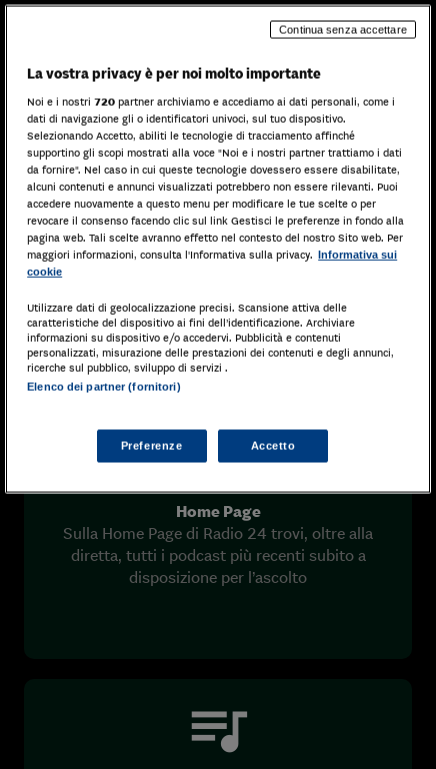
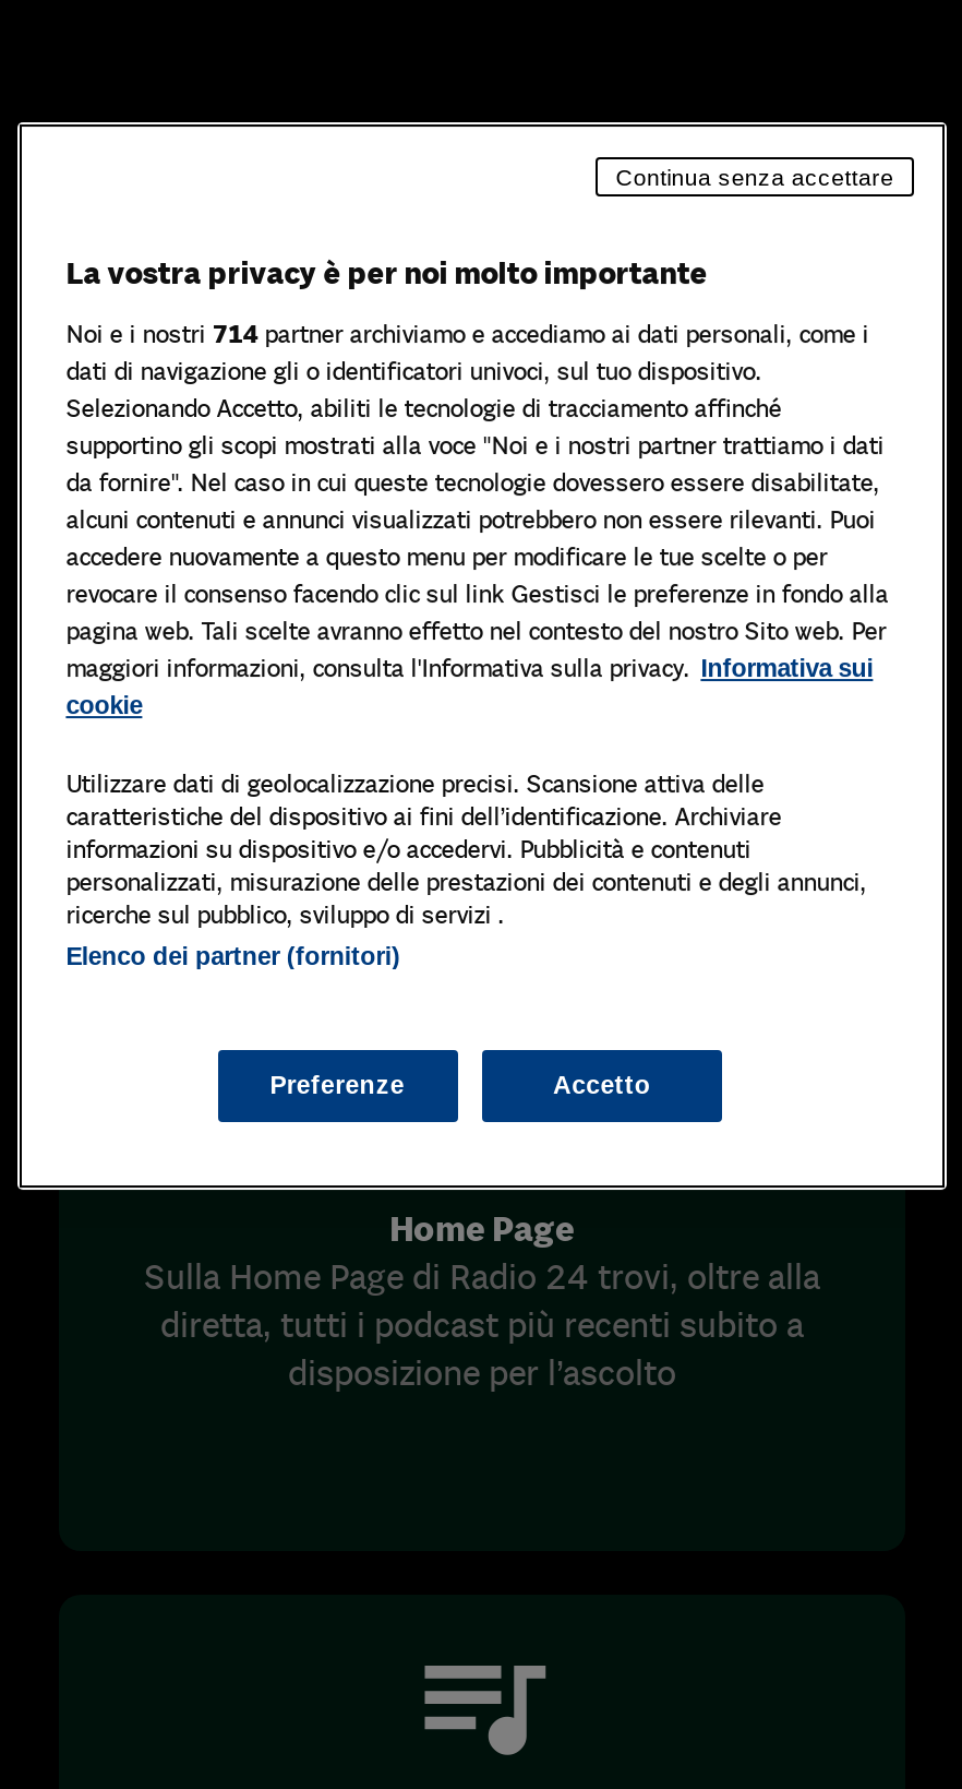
[27,95,395,109] Noi e i nostri 720 partner archiviamo e accediamo ai dati personali, come i -> [66,320,869,350] Noi e i nostri 714 partner archiviamo e accediamo ai dati personali, come i

